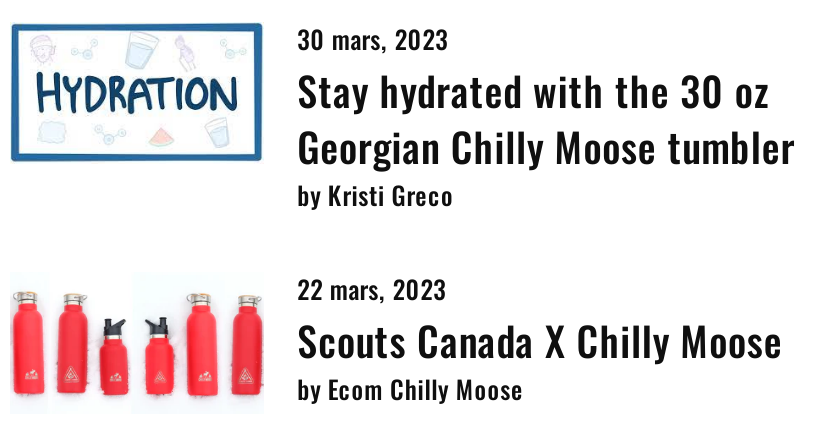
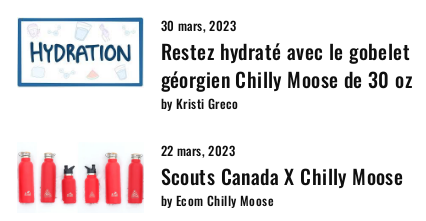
[297,60,795,176] Stay hydrated with the 30 oz | Georgian Chilly Moose tumbler -> [161,36,412,94] Restez hydraté avec le gobelet | géorgien Chilly Moose de 30 oz

